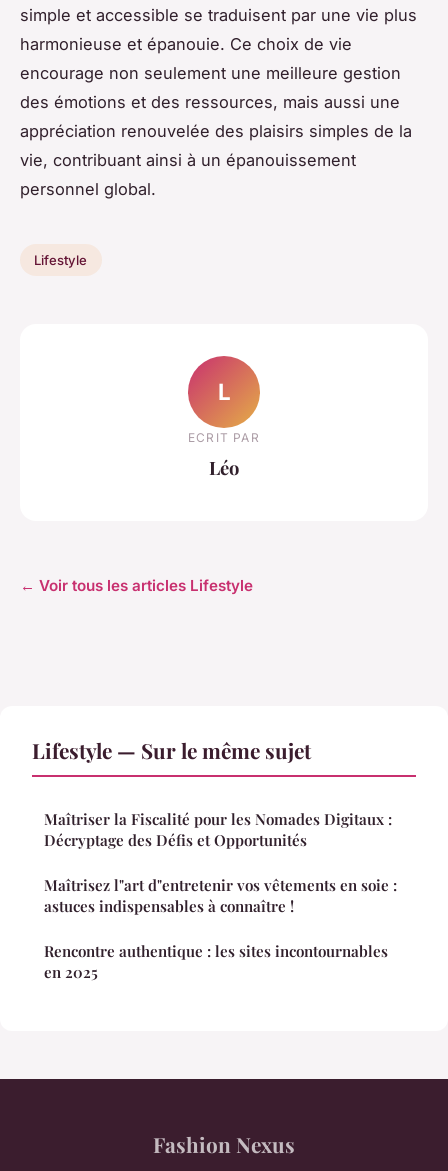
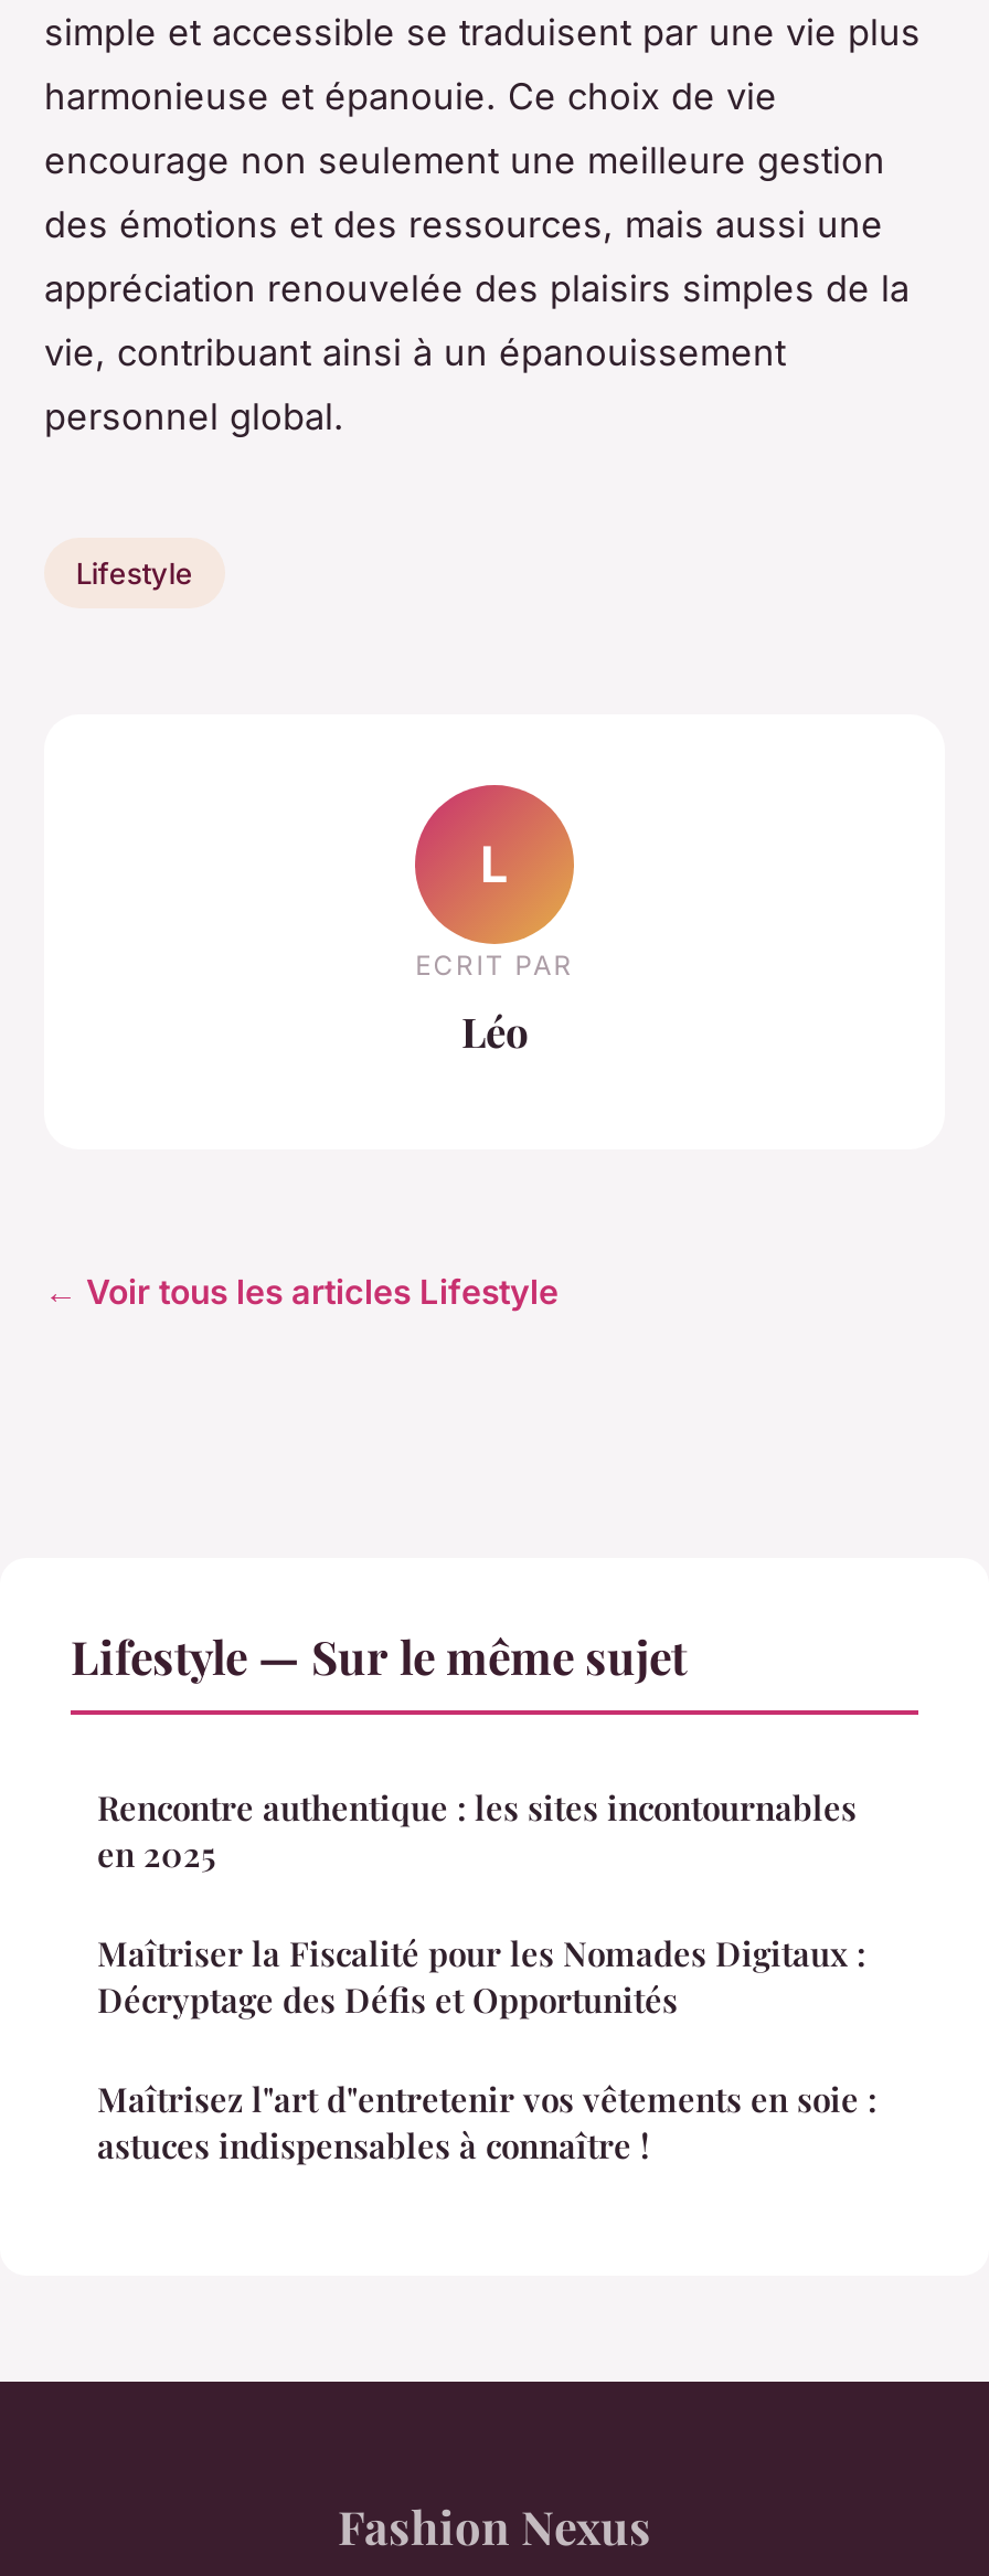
moved [44,809,397,916] -> [97,1931,876,2168]: Maîtriser la Fiscalité pour les Nomades Digitaux : | Décryptage des Défis et Opportunités | Maîtrisez l"art d"entretenir vos vêtements en soie : | astuces indispensables à connaître !
moved [44,941,388,982] -> [97,1786,857,1876]: Rencontre authentique : les sites incontournables | en 2025

